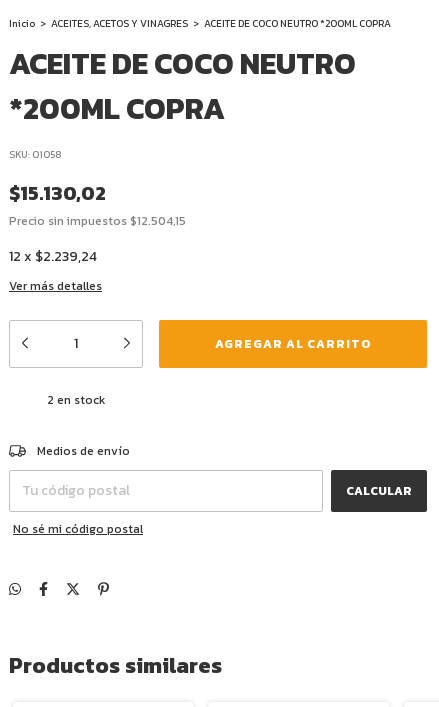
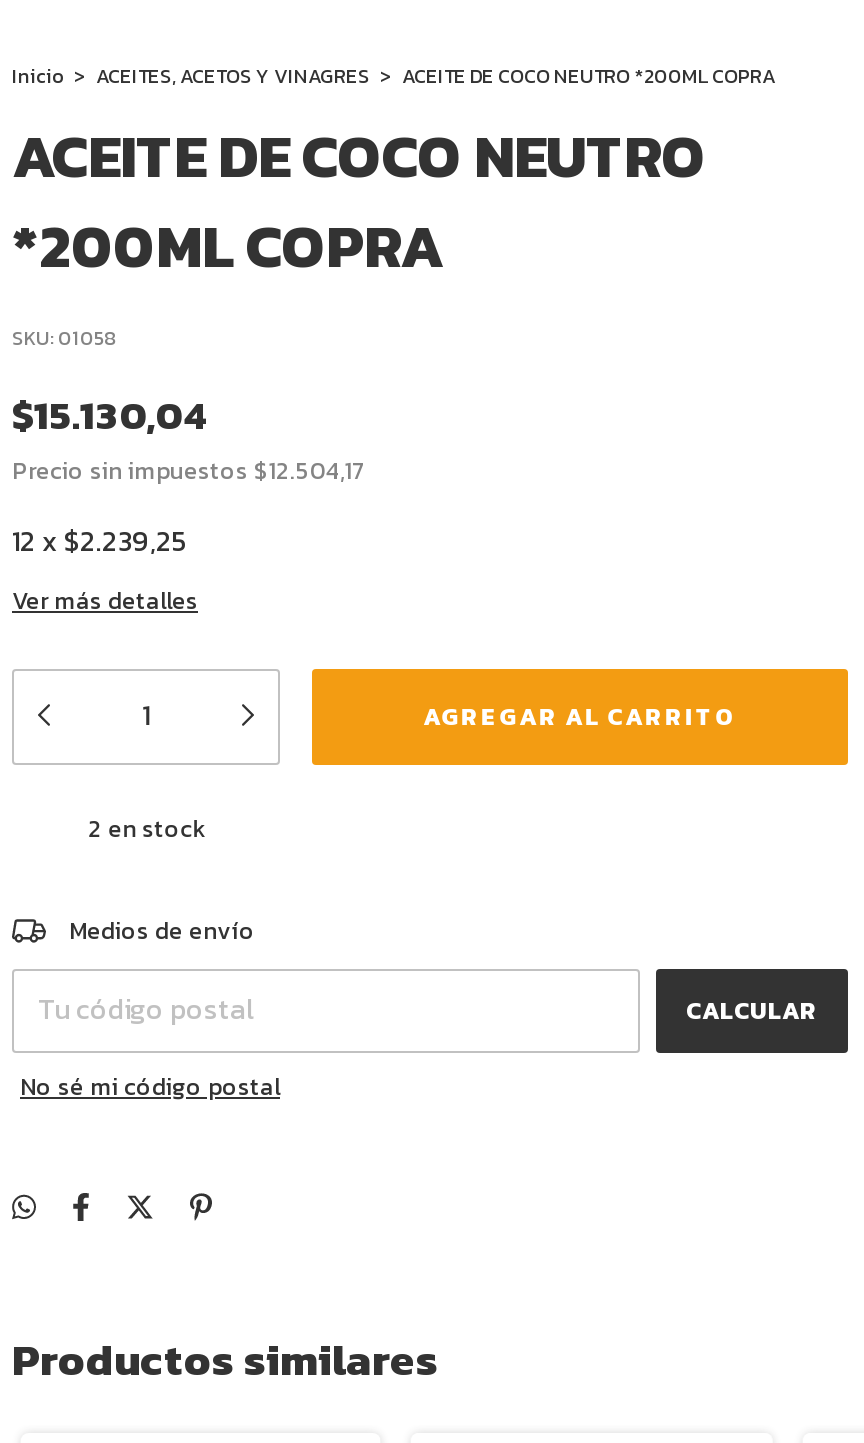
[9,178,106,208] $15.130,02 -> [12,385,210,445] $15.130,04
[9,212,186,230] Precio sin impuestos $12.504,15 -> [12,453,366,489] Precio sin impuestos $12.504,17
[9,246,97,267] 12 x $2.239,24 -> [12,521,188,563] 12 x $2.239,25

